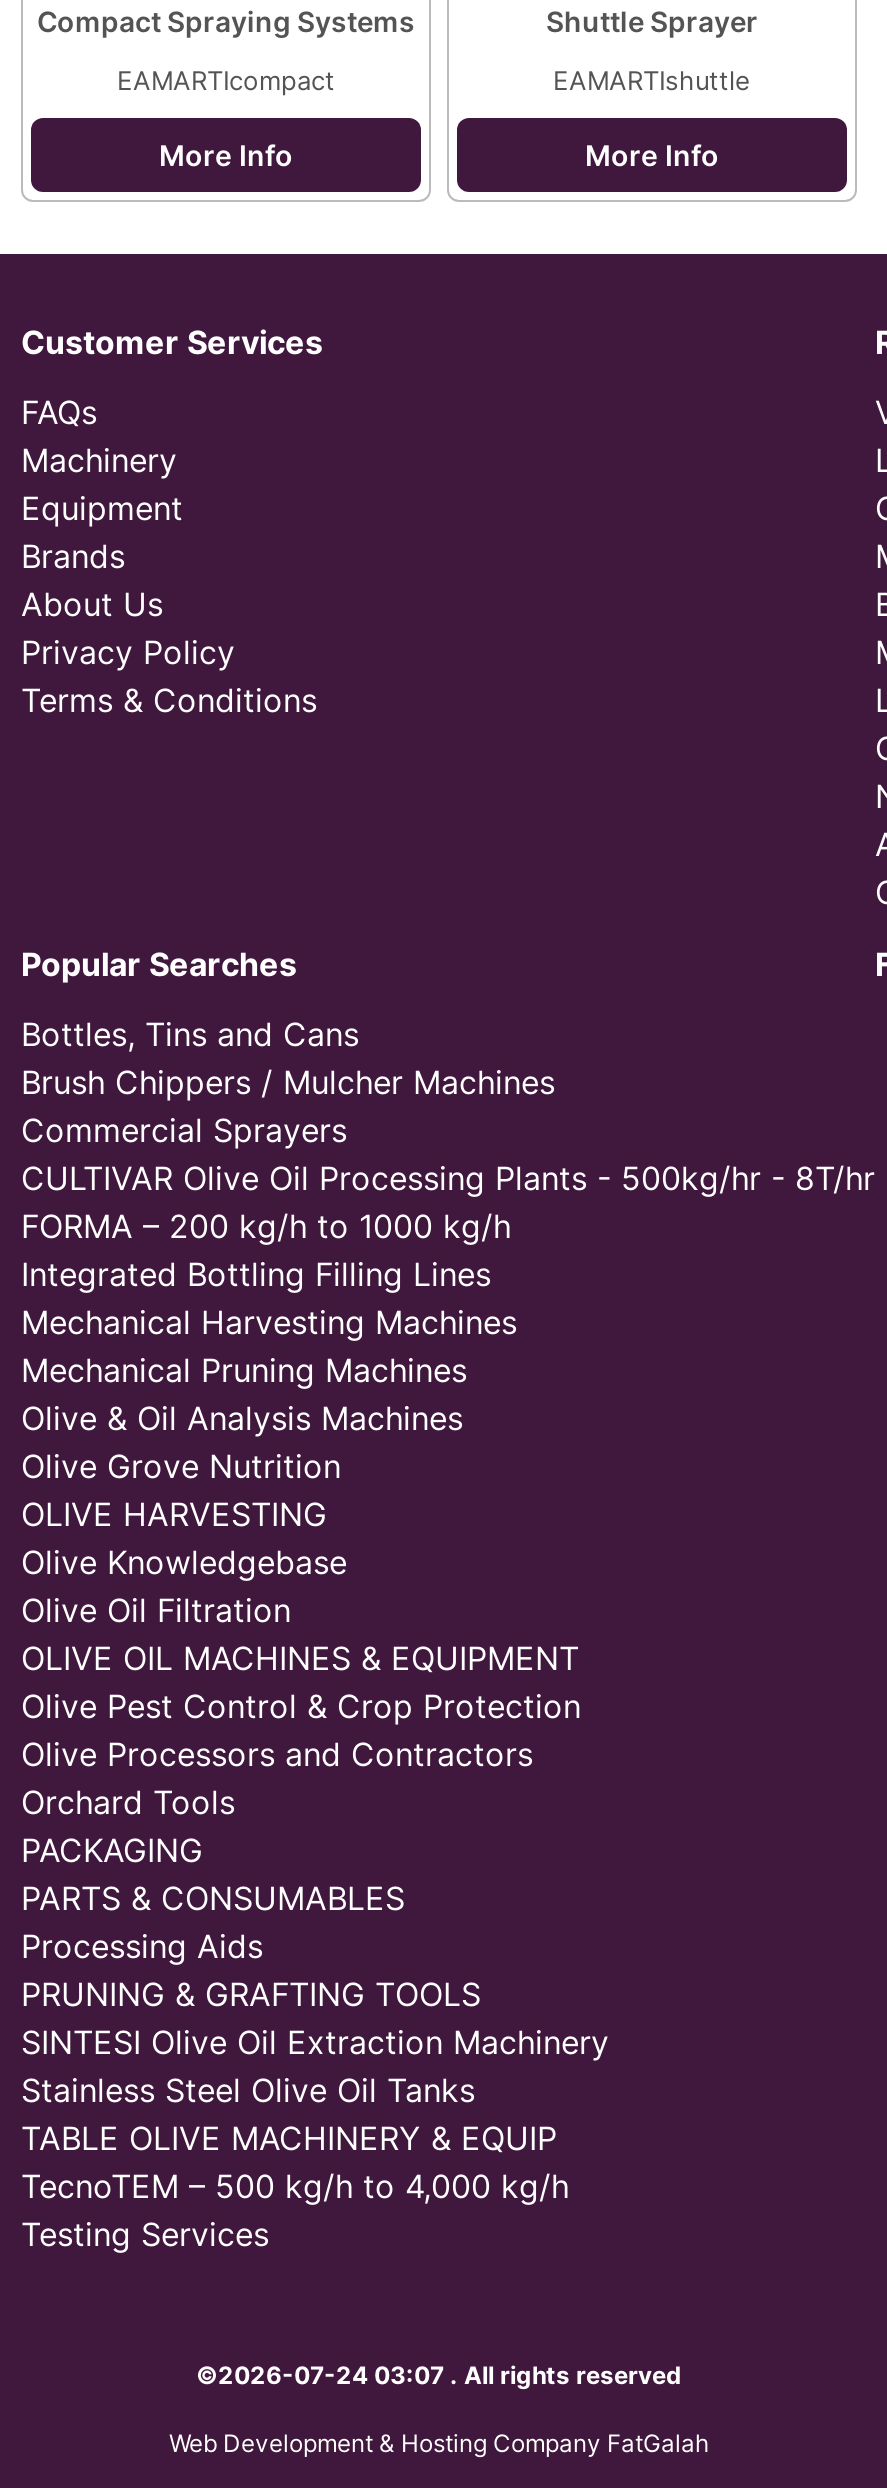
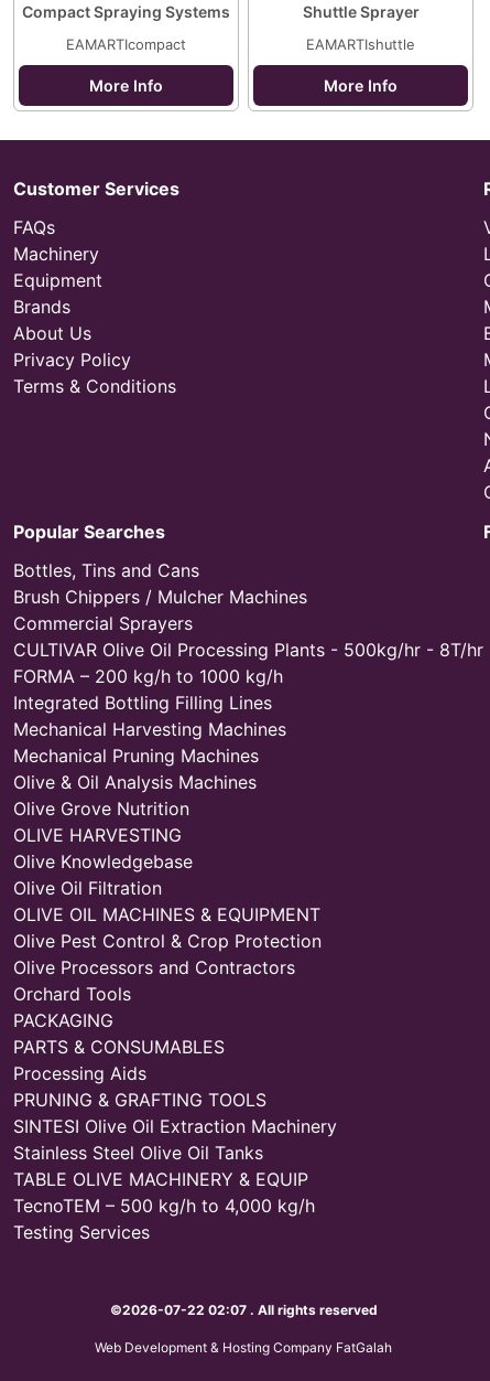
[196,2360,682,2390] ©2026-07-24 03:07 . All rights reserved -> [110,1302,377,1318] ©2026-07-22 02:07 . All rights reserved

